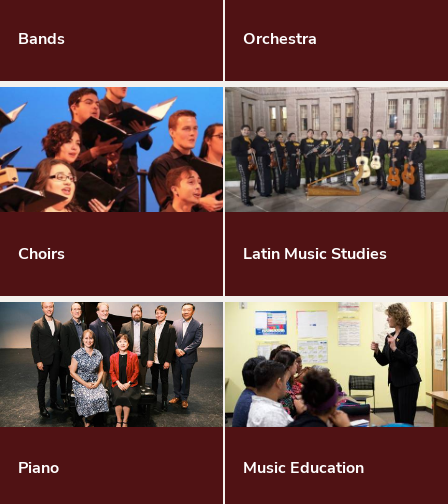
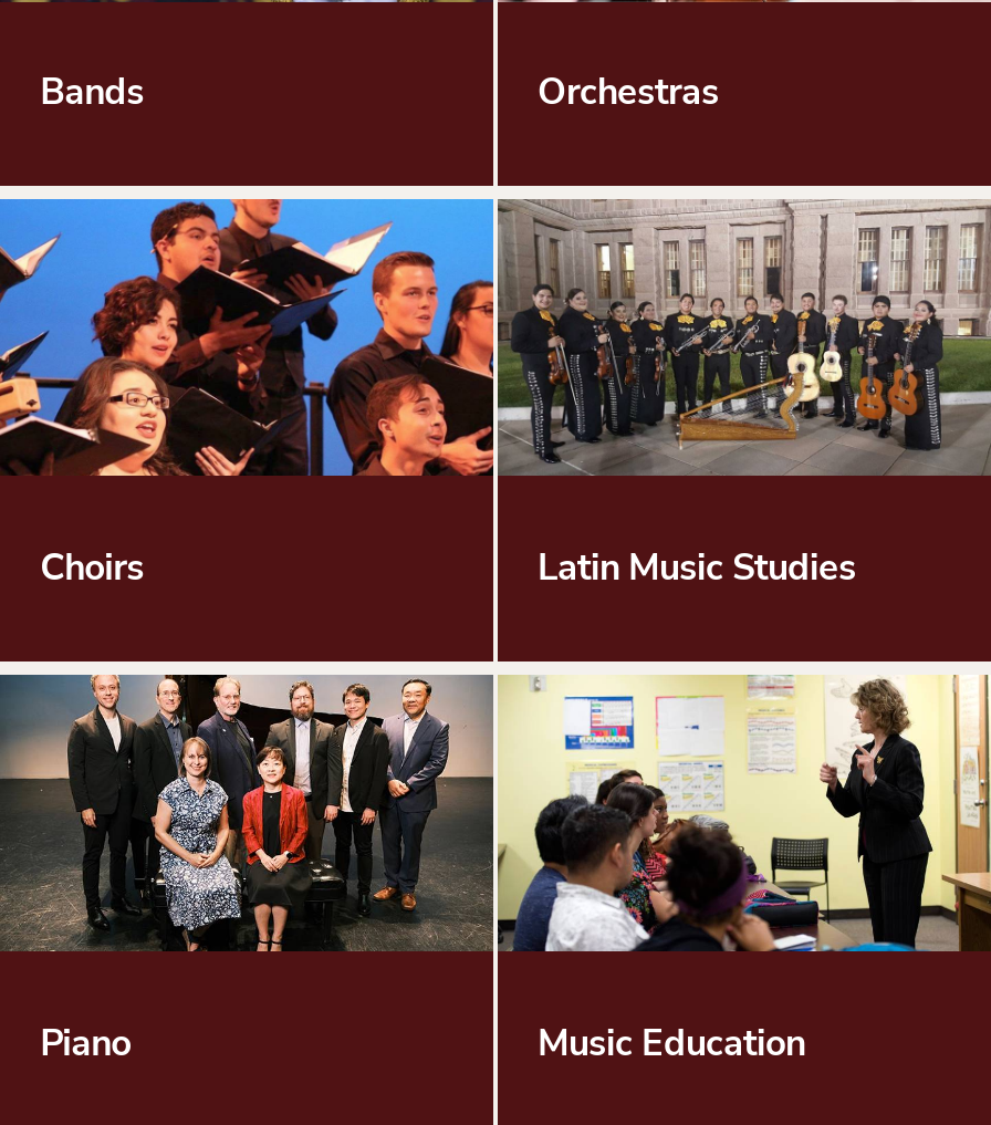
[243,28,317,50] Orchestra -> [538,68,719,117] Orchestras

